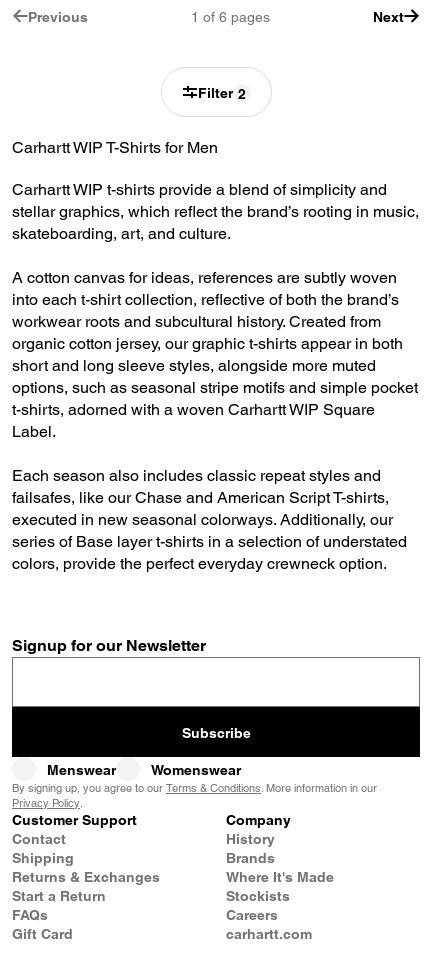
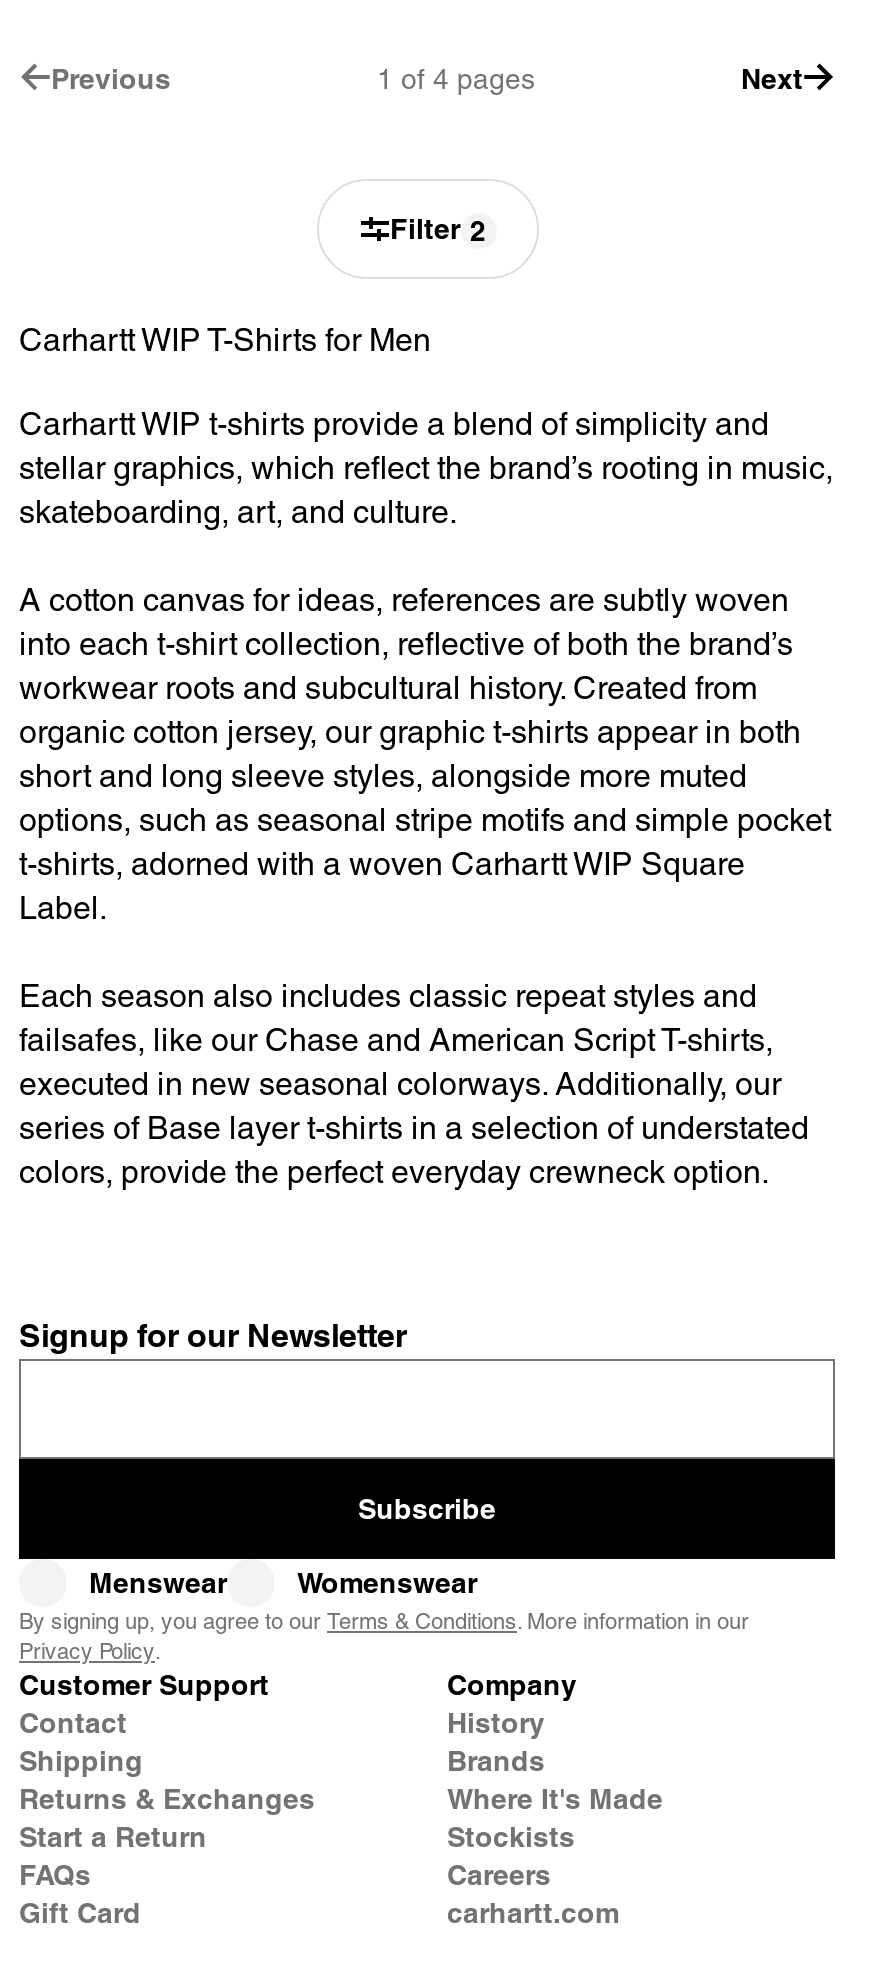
[191,9,270,25] 1 of 6 pages -> [377,62,535,94] 1 of 4 pages

